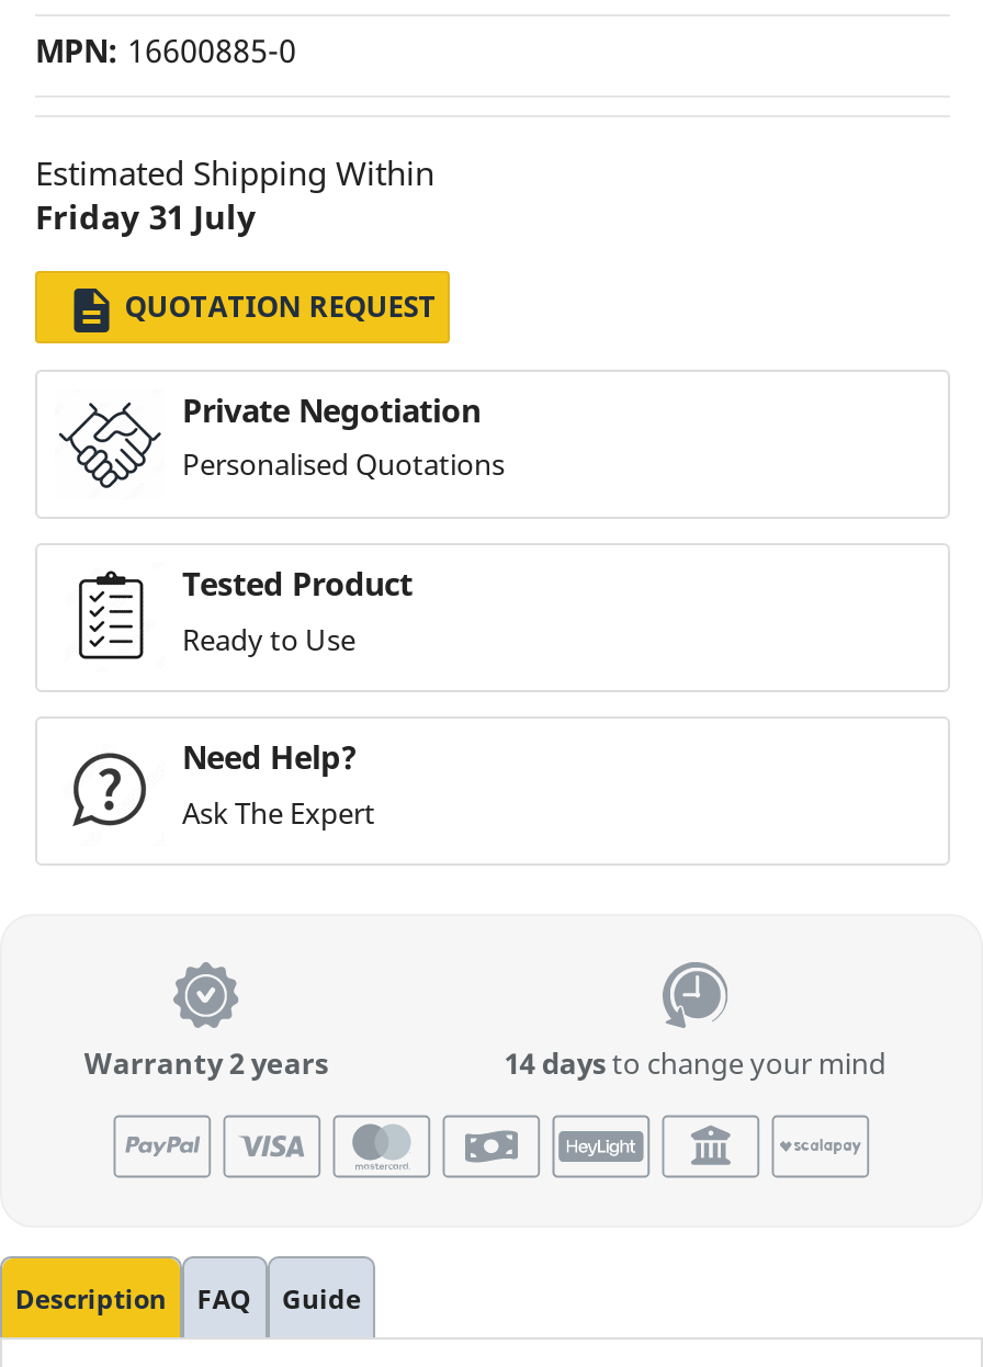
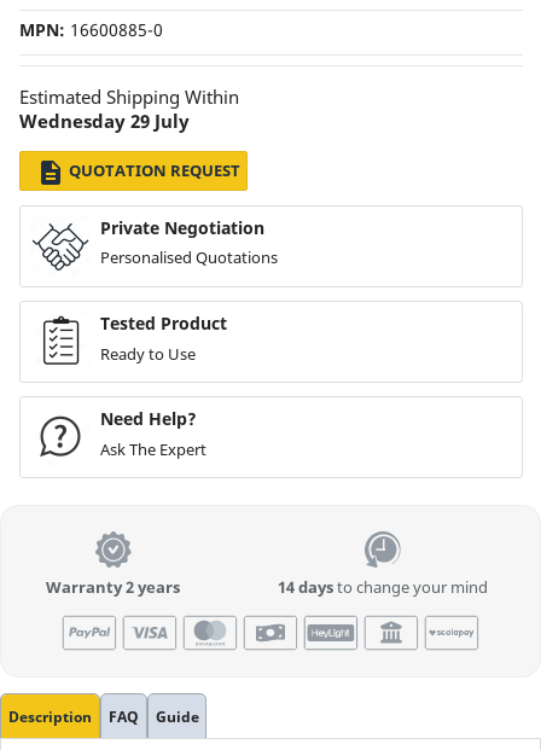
[35,195,257,239] Friday 31 July -> [19,109,190,133] Wednesday 29 July

